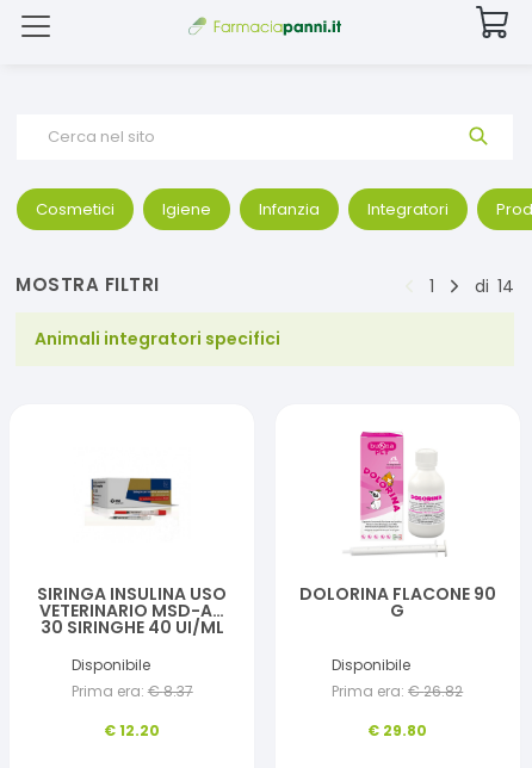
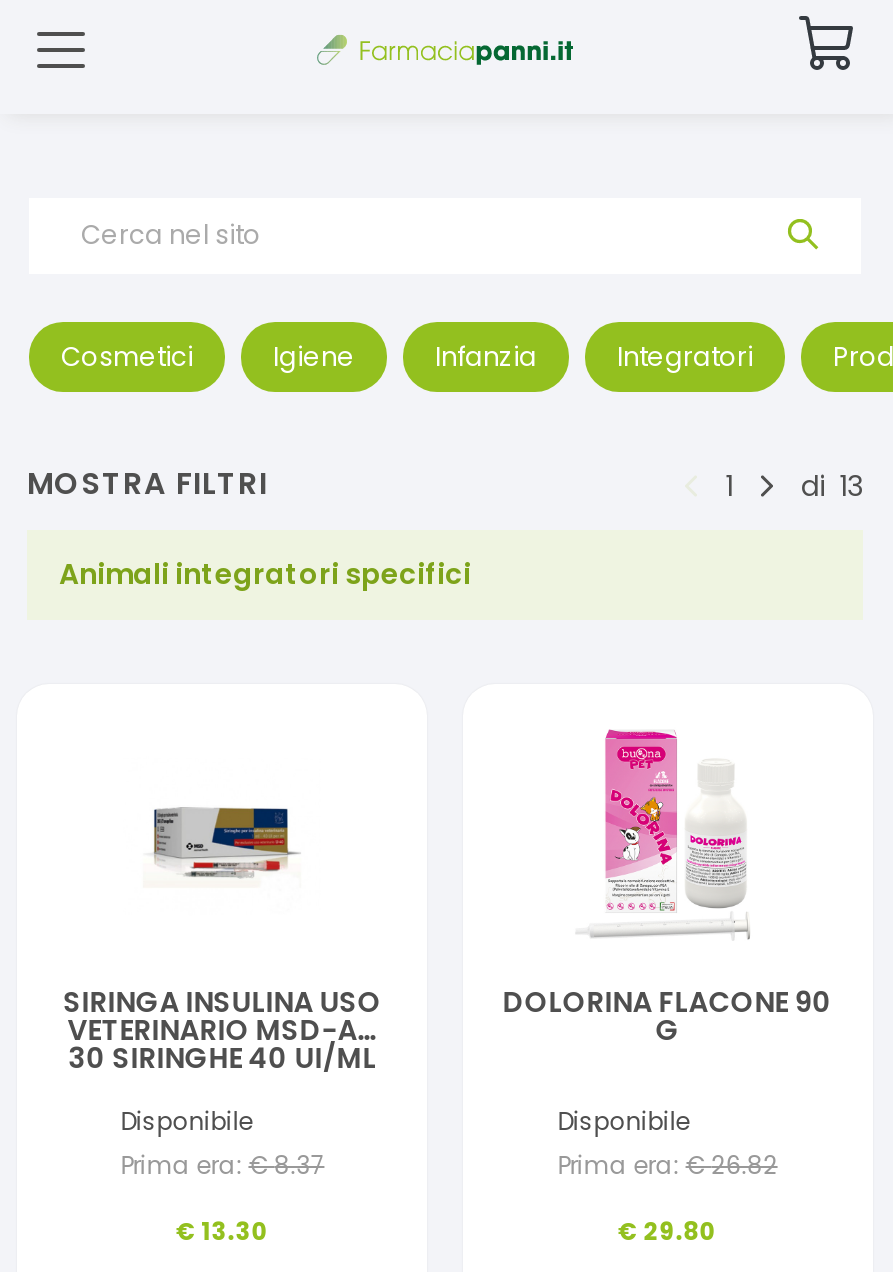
[429,274,514,298] 1 di 14 -> [725,466,863,506] 1 di 13
[104,720,160,741] €12.20 -> [175,1214,269,1248] €13.30

